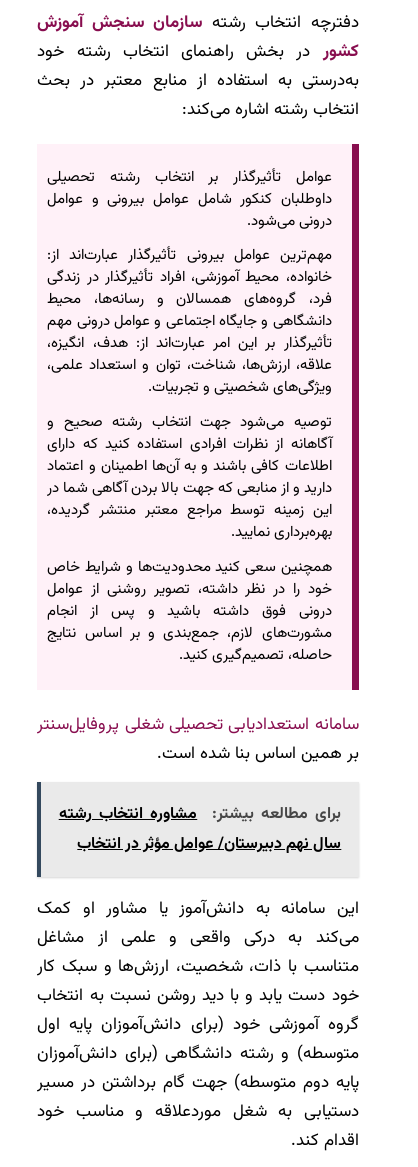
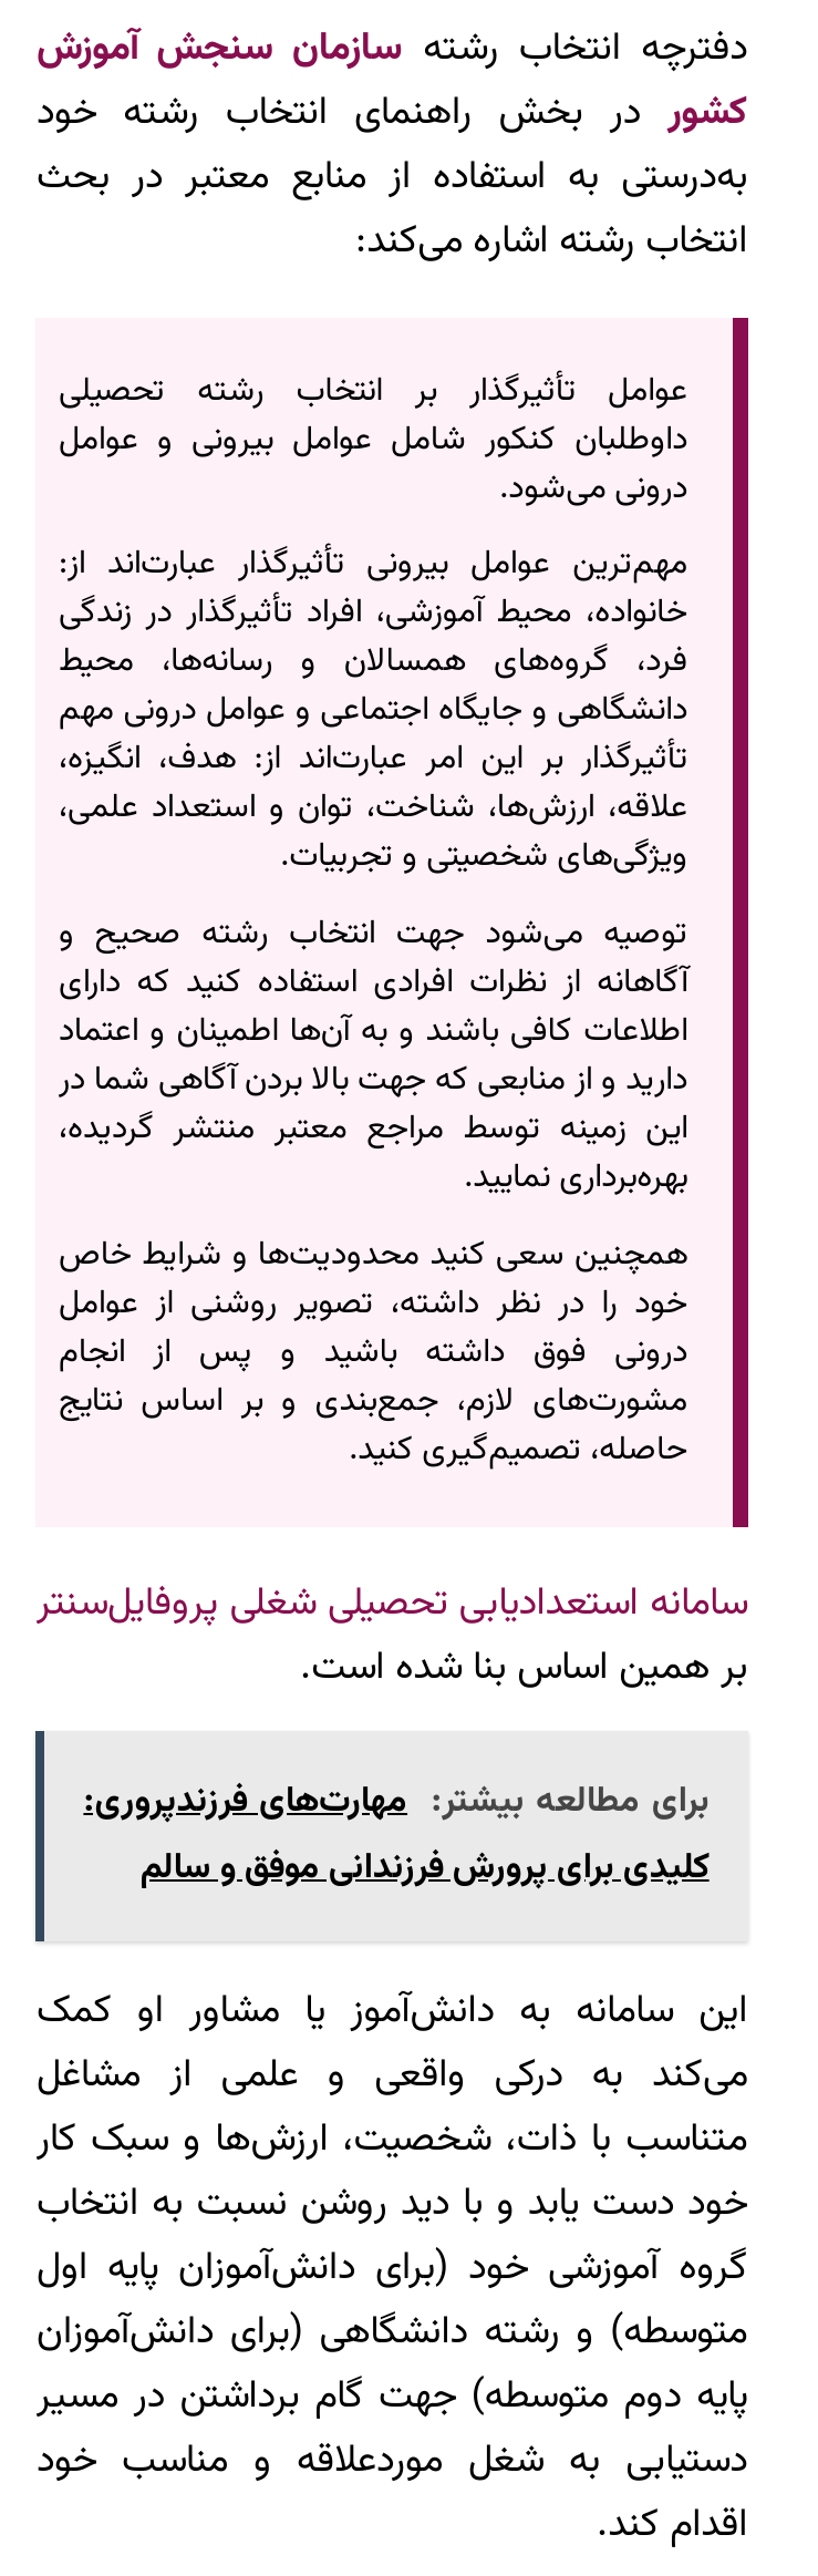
[59,802,341,857] برای مطالعه بیشتر: مشاوره انتخاب رشته | سال نهم دبیرستان/ عوامل مؤثر در انتخاب -> [83,1776,709,1898] برای مطالعه بیشتر: مهارت‌های فرزندپروری: | کلیدی برای پرورش فرزندانی موفق و سالم

